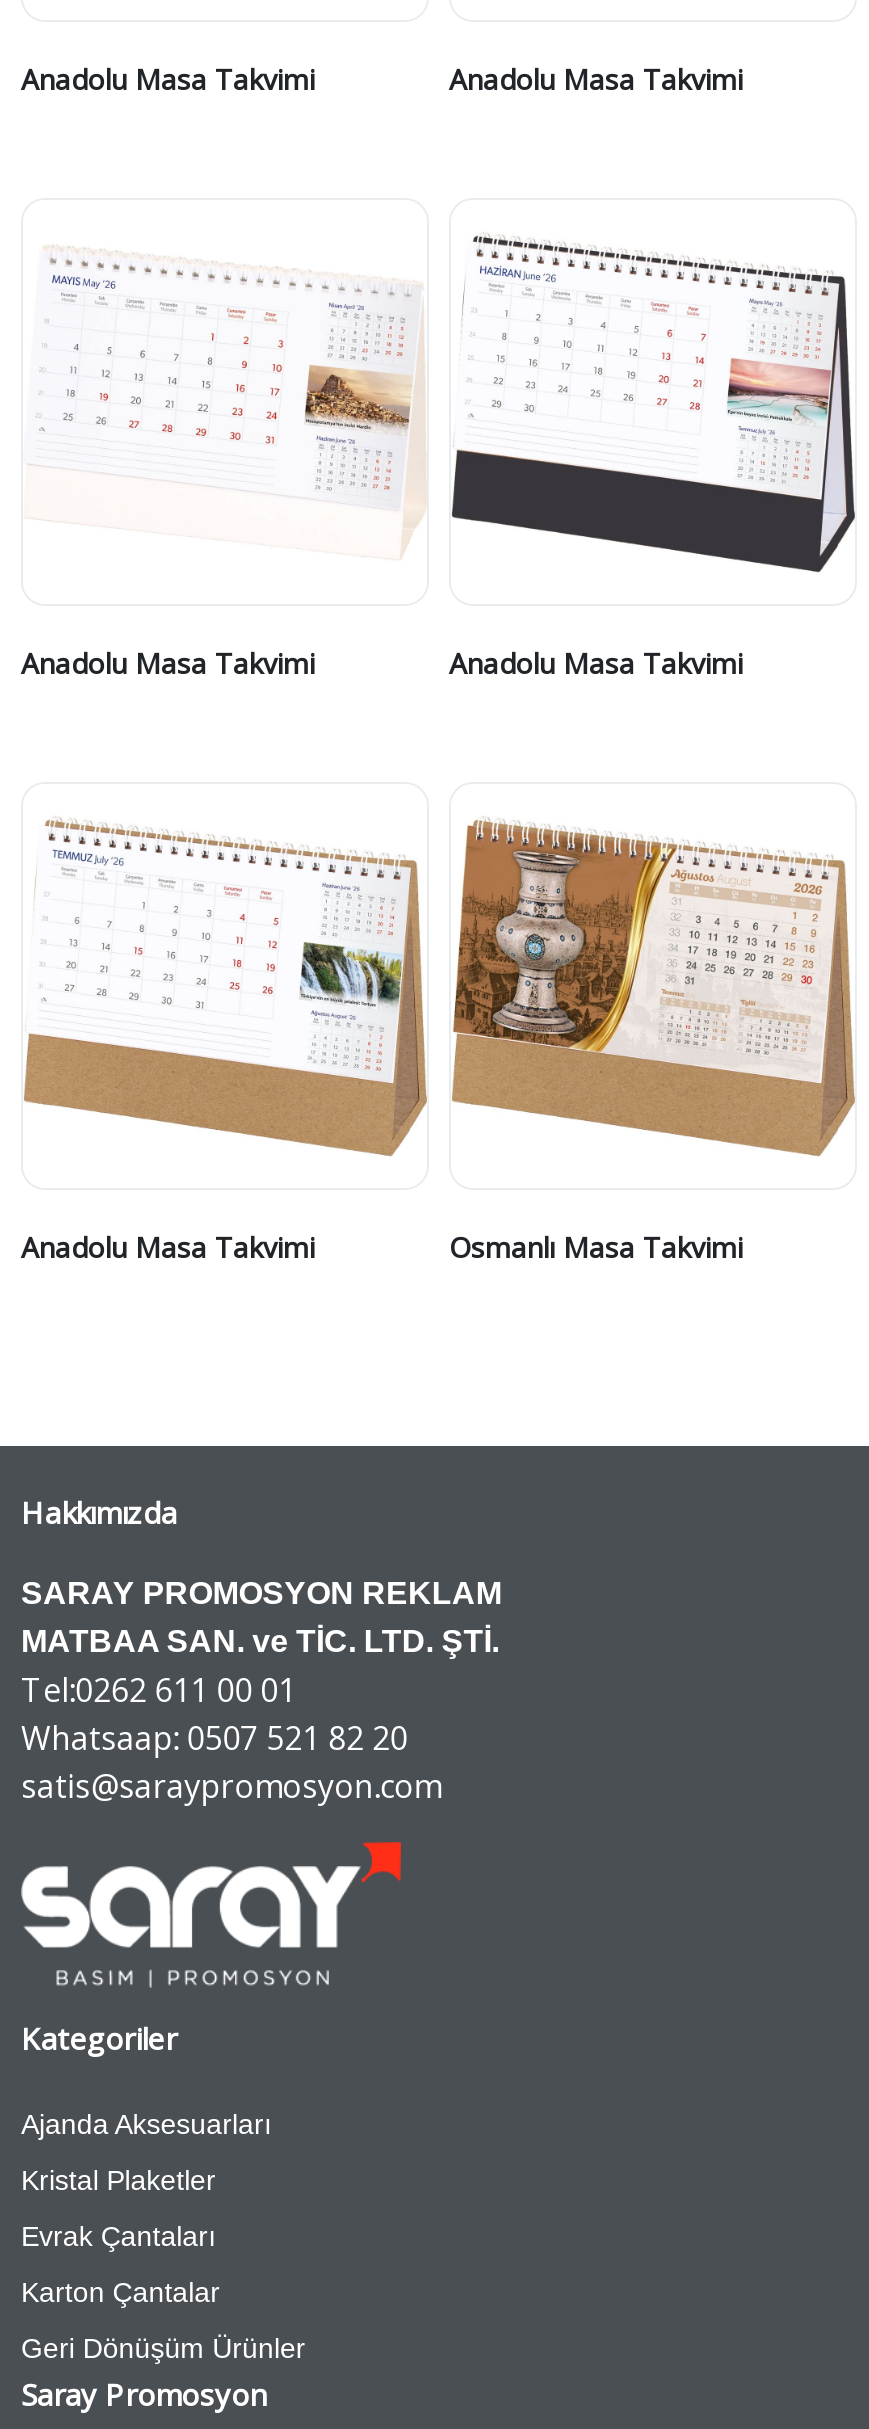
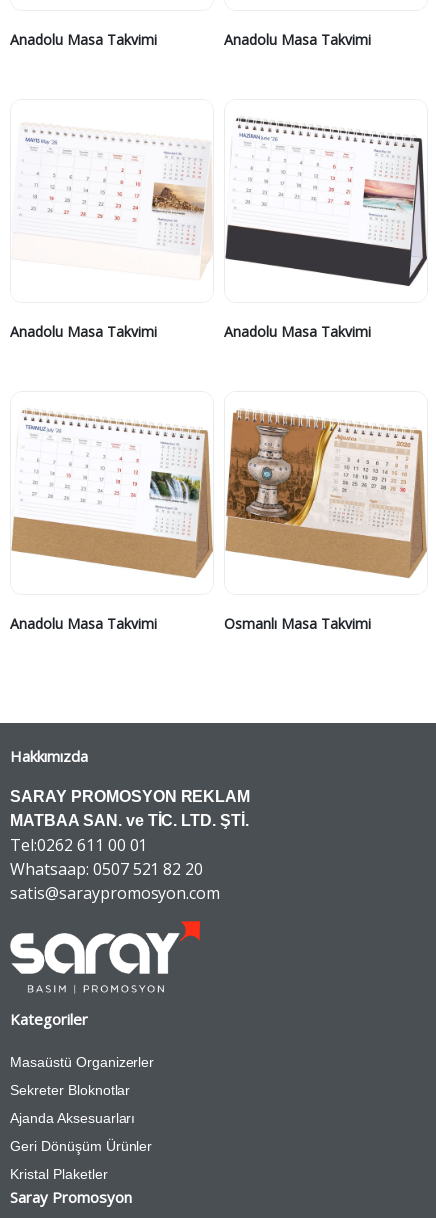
none -> [10,1054,154,1098] Masaüstü Organizerler | Sekreter Bloknotlar
moved [21,2108,272,2140] -> [10,1110,135,1126]: Ajanda Aksesuarları
moved [21,2164,216,2196] -> [10,1166,107,1182]: Kristal Plaketler
[21,2220,220,2308] Evrak Çantaları | Karton Çantalar -> none
moved [21,2332,306,2364] -> [10,1138,152,1154]: Geri Dönüşüm Ürünler

